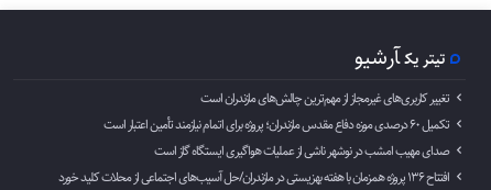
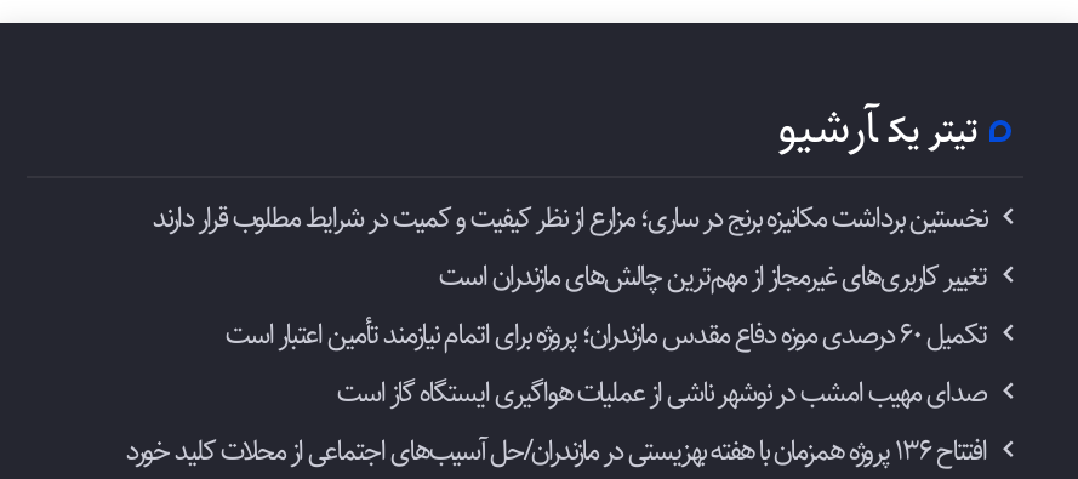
none -> [152,194,987,240] نخستین برداشت مکانیزه برنج در ساری؛ مزارع از نظر کیفیت و کمیت در شرایط مطلوب قرار دارند

